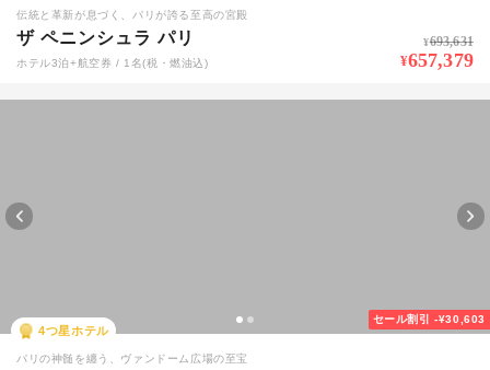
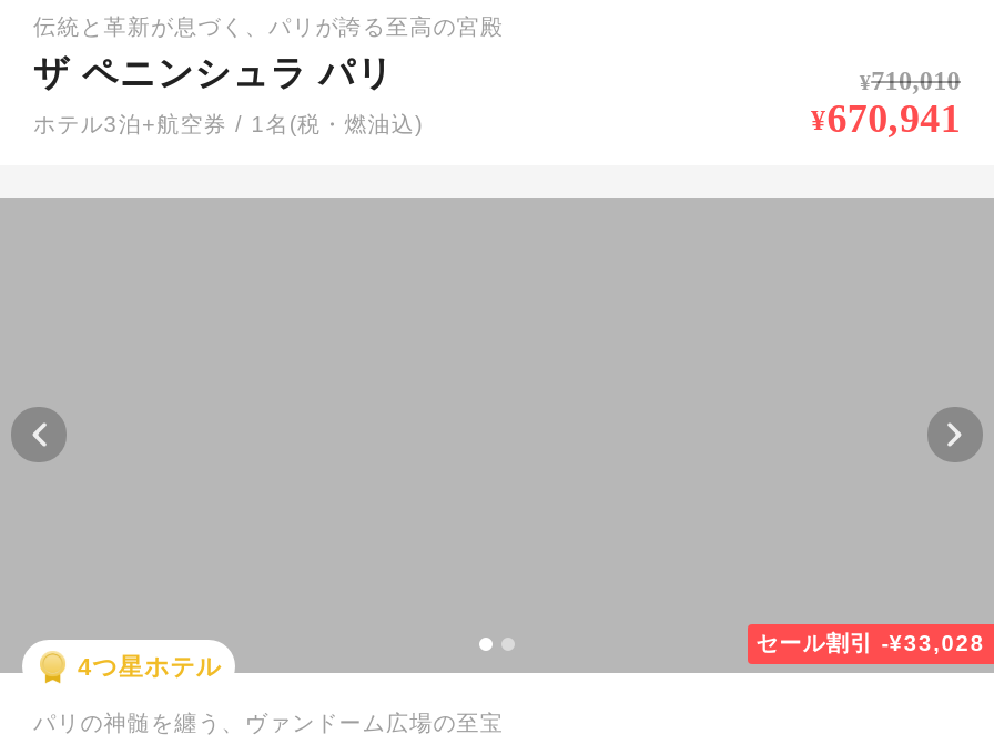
[424,34,474,49] ¥693,631 -> [860,65,961,96] ¥710,010
[400,49,474,71] ¥657,379 -> [811,96,961,140] ¥670,941
[373,313,486,325] セール割引 -¥30,603 -> [756,630,985,655] セール割引 -¥33,028

